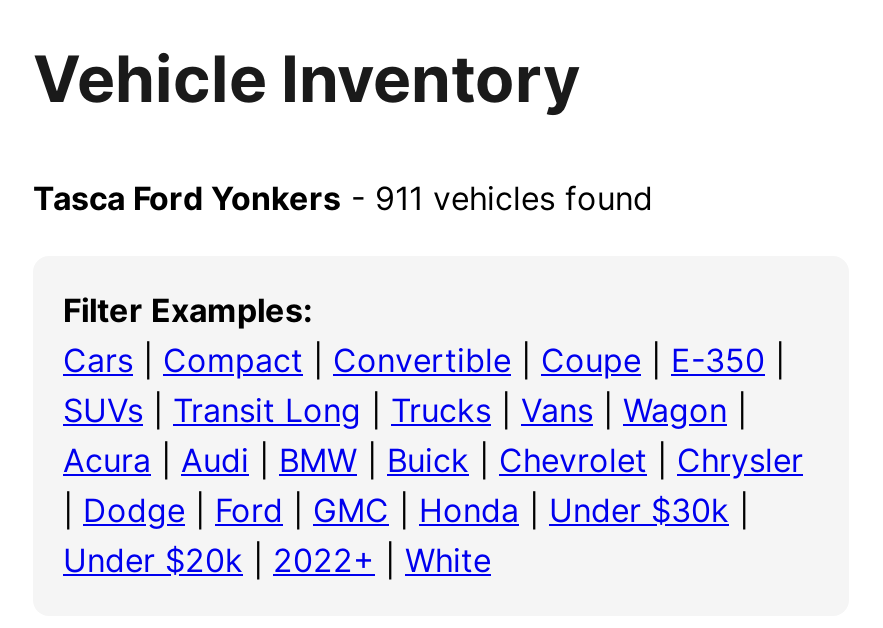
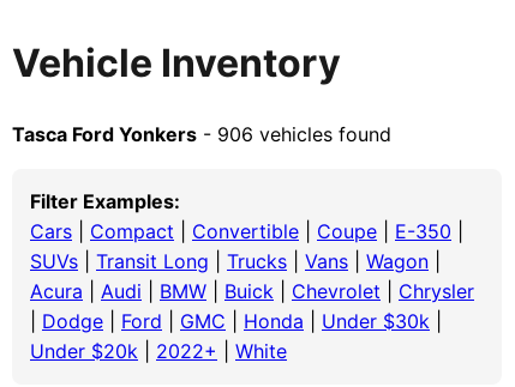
[33,178,653,218] Tasca Ford Yonkers - 911 vehicles found -> [12,122,391,146] Tasca Ford Yonkers - 906 vehicles found

